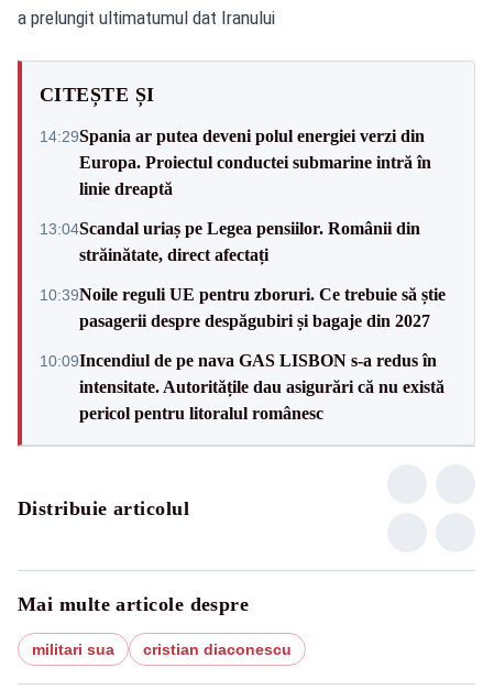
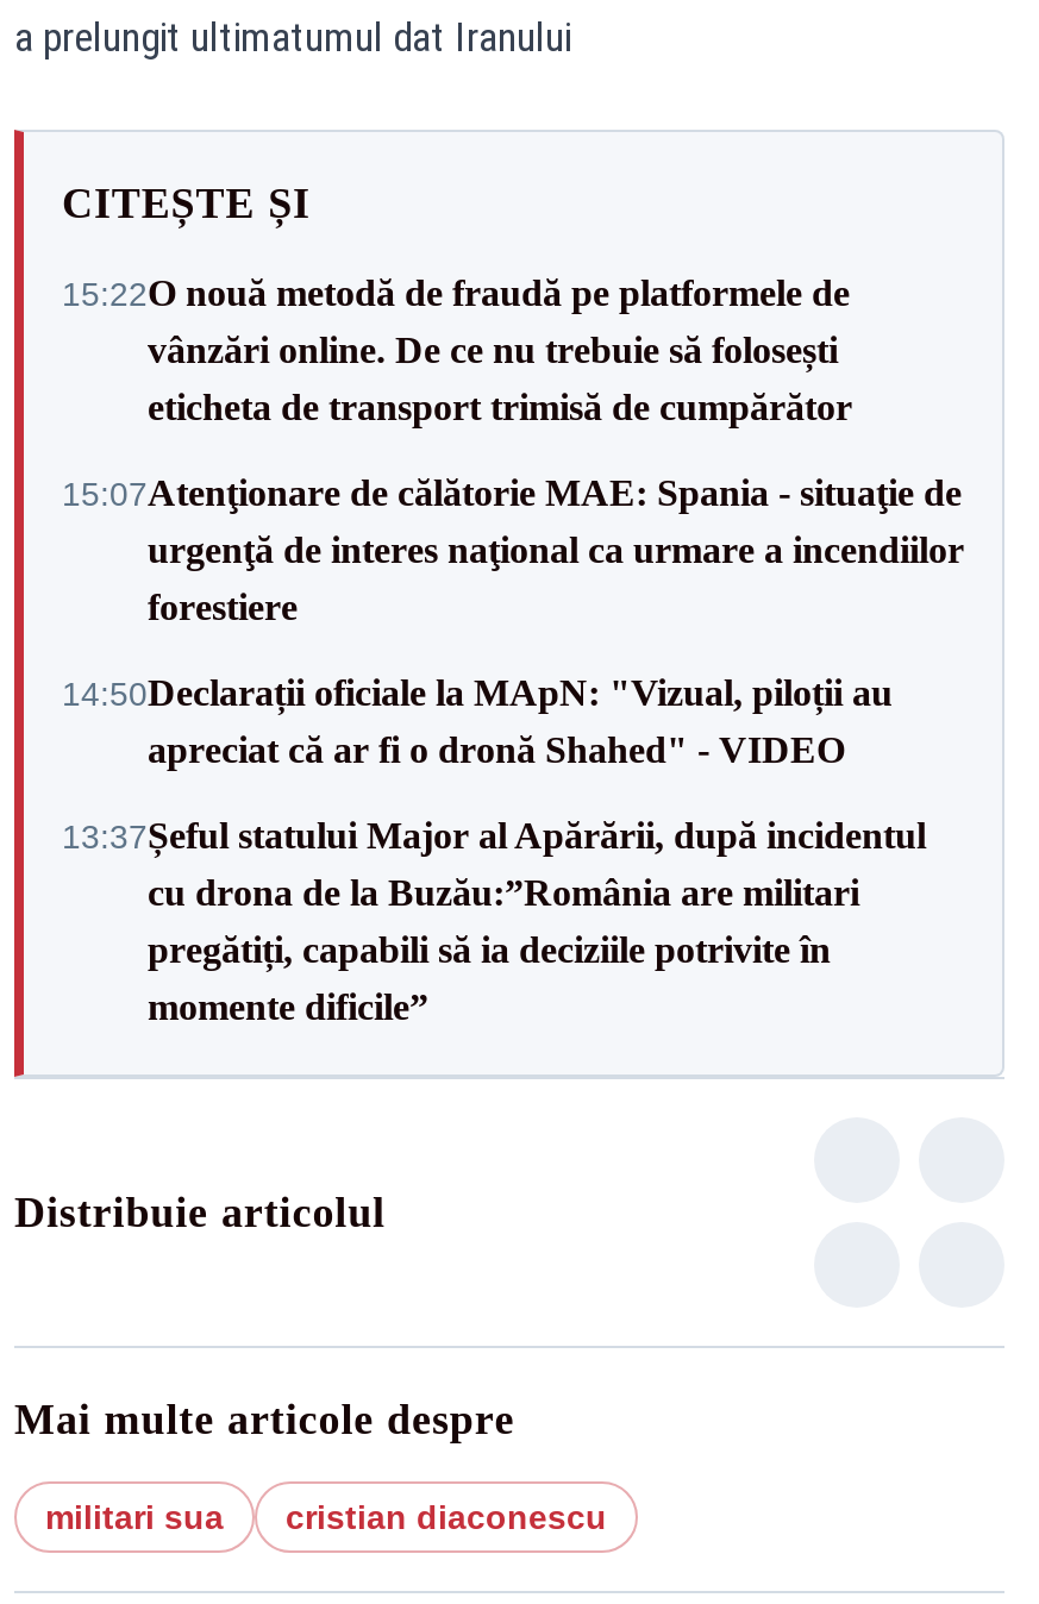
[40,126,431,198] 14:29Spania ar putea deveni polul energiei verzi din | Europa. Proiectul conductei submarine intră în | linie dreaptă -> [62,272,852,427] 15:22O nouă metodă de fraudă pe platformele de | vânzări online. De ce nu trebuie să folosești | eticheta de transport trimisă de cumpărător
[40,218,420,264] 13:04Scandal uriaș pe Legea pensiilor. Românii din | străinătate, direct afectați -> [62,472,964,627] 15:07Atenţionare de călătorie MAE: Spania - situaţie de | urgenţă de interes naţional ca urmare a incendiilor | forestiere
[40,284,446,330] 10:39Noile reguli UE pentru zboruri. Ce trebuie să știe | pasagerii despre despăgubiri și bagaje din 2027 -> [62,672,893,770] 14:50Declarații oficiale la MApN: "Vizual, piloții au | apreciat că ar fi o dronă Shahed" - VIDEO
[40,351,444,422] 10:09Incendiul de pe nava GAS LISBON s-a redus în | intensitate. Autoritățile dau asigurări că nu există | pericol pentru litoralul românesc -> [62,815,926,1027] 13:37Șeful statului Major al Apărării, după incidentul | cu drona de la Buzău:”România are militari | pregătiți, capabili să ia deciziile potrivite în | momente dificile”

